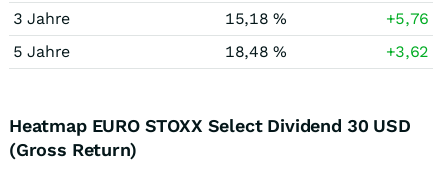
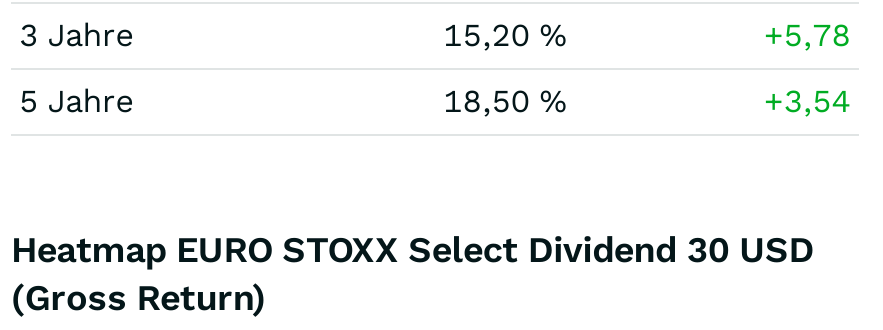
[225,9,287,28] 15,18 % -> [443,16,567,54] 15,20 %
[385,9,429,28] +5,76 -> [764,16,851,54] +5,78
[225,42,287,61] 18,48 % -> [443,82,567,120] 18,50 %
[385,42,429,61] +3,62 -> [764,82,851,120] +3,54

